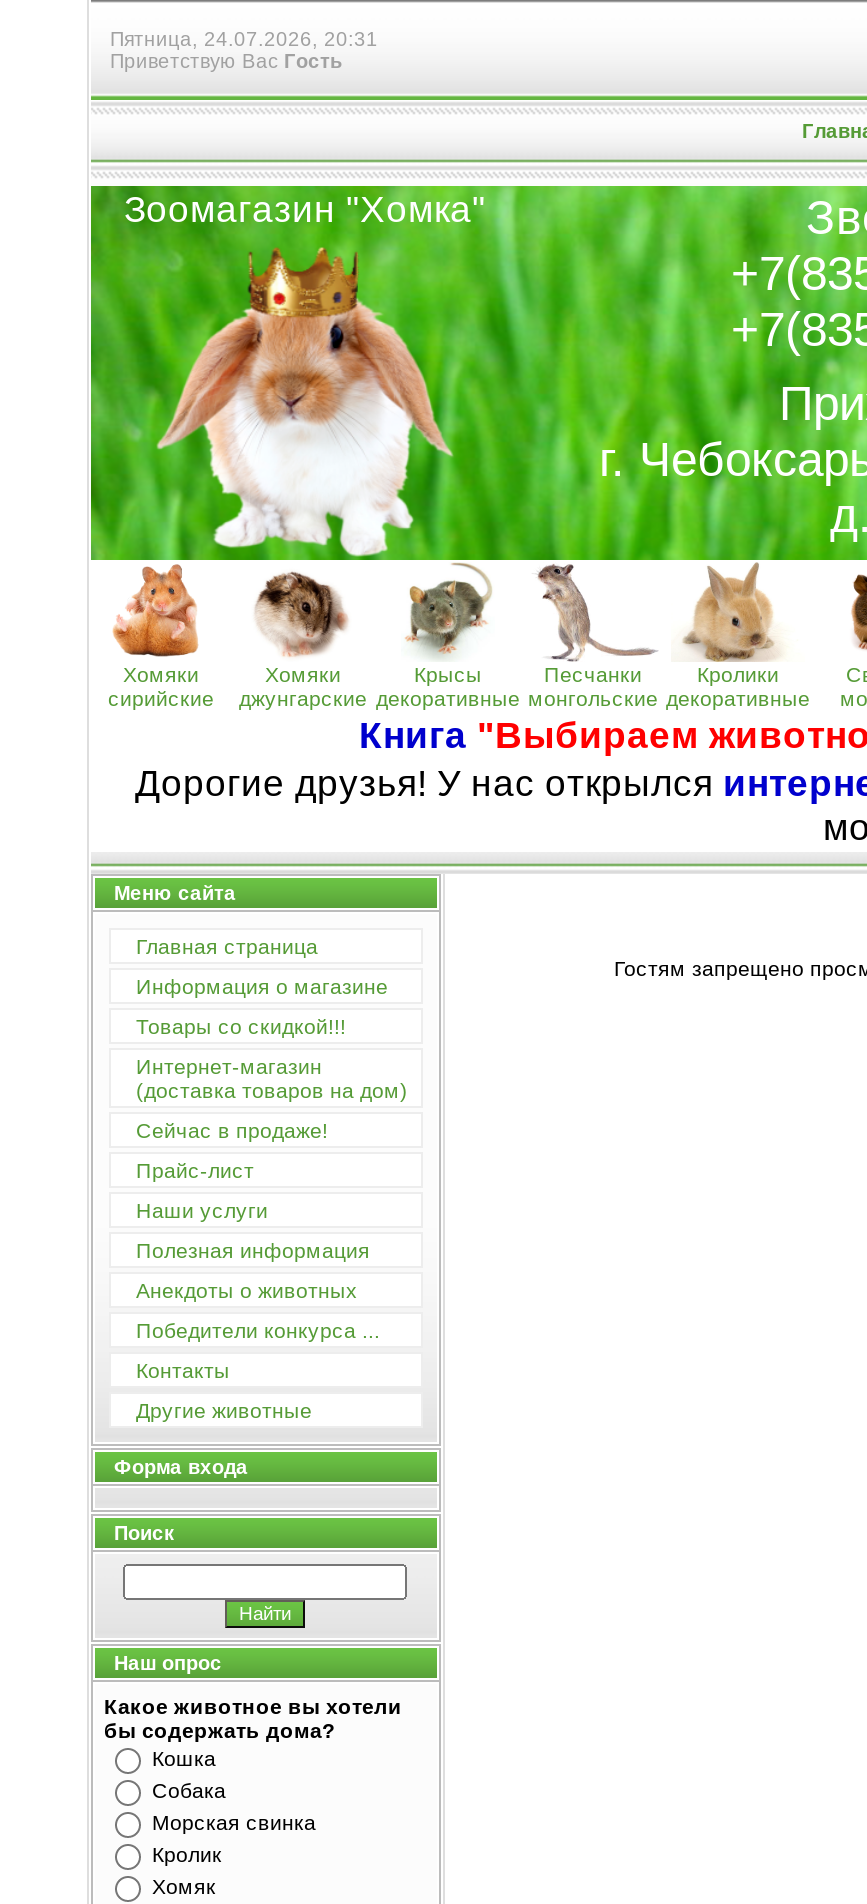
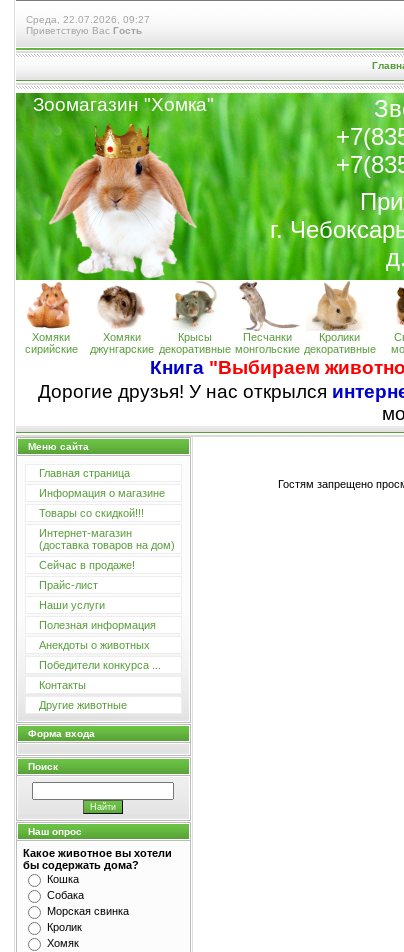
[110,28,378,50] Пятница, 24.07.2026, 20:31 -> [25,14,149,25] Среда, 22.07.2026, 09:27

